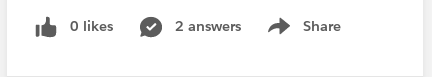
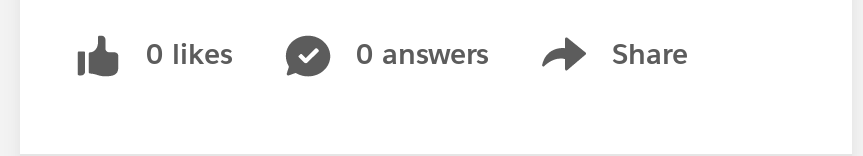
[175,17,241,35] 2 answers -> [356,36,488,72] 0 answers

